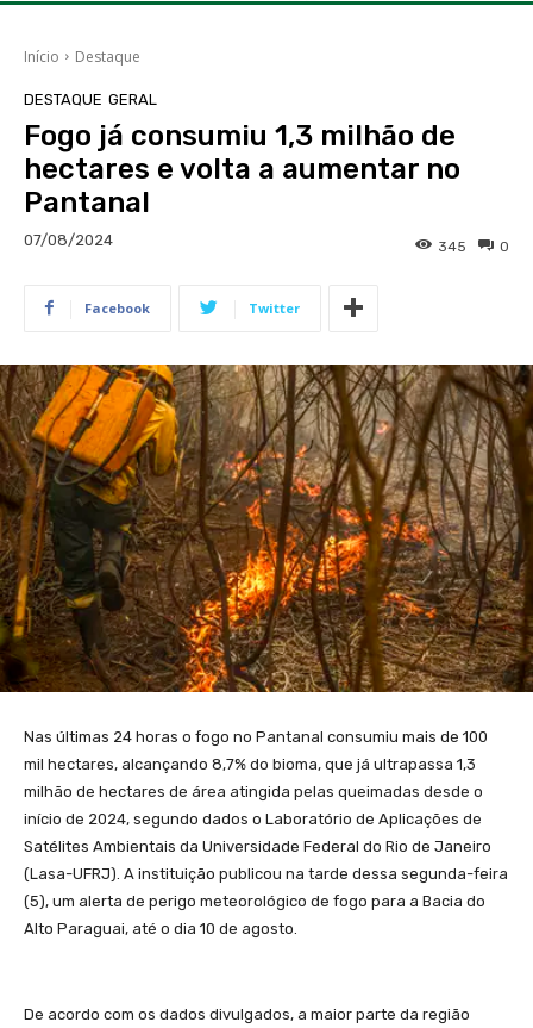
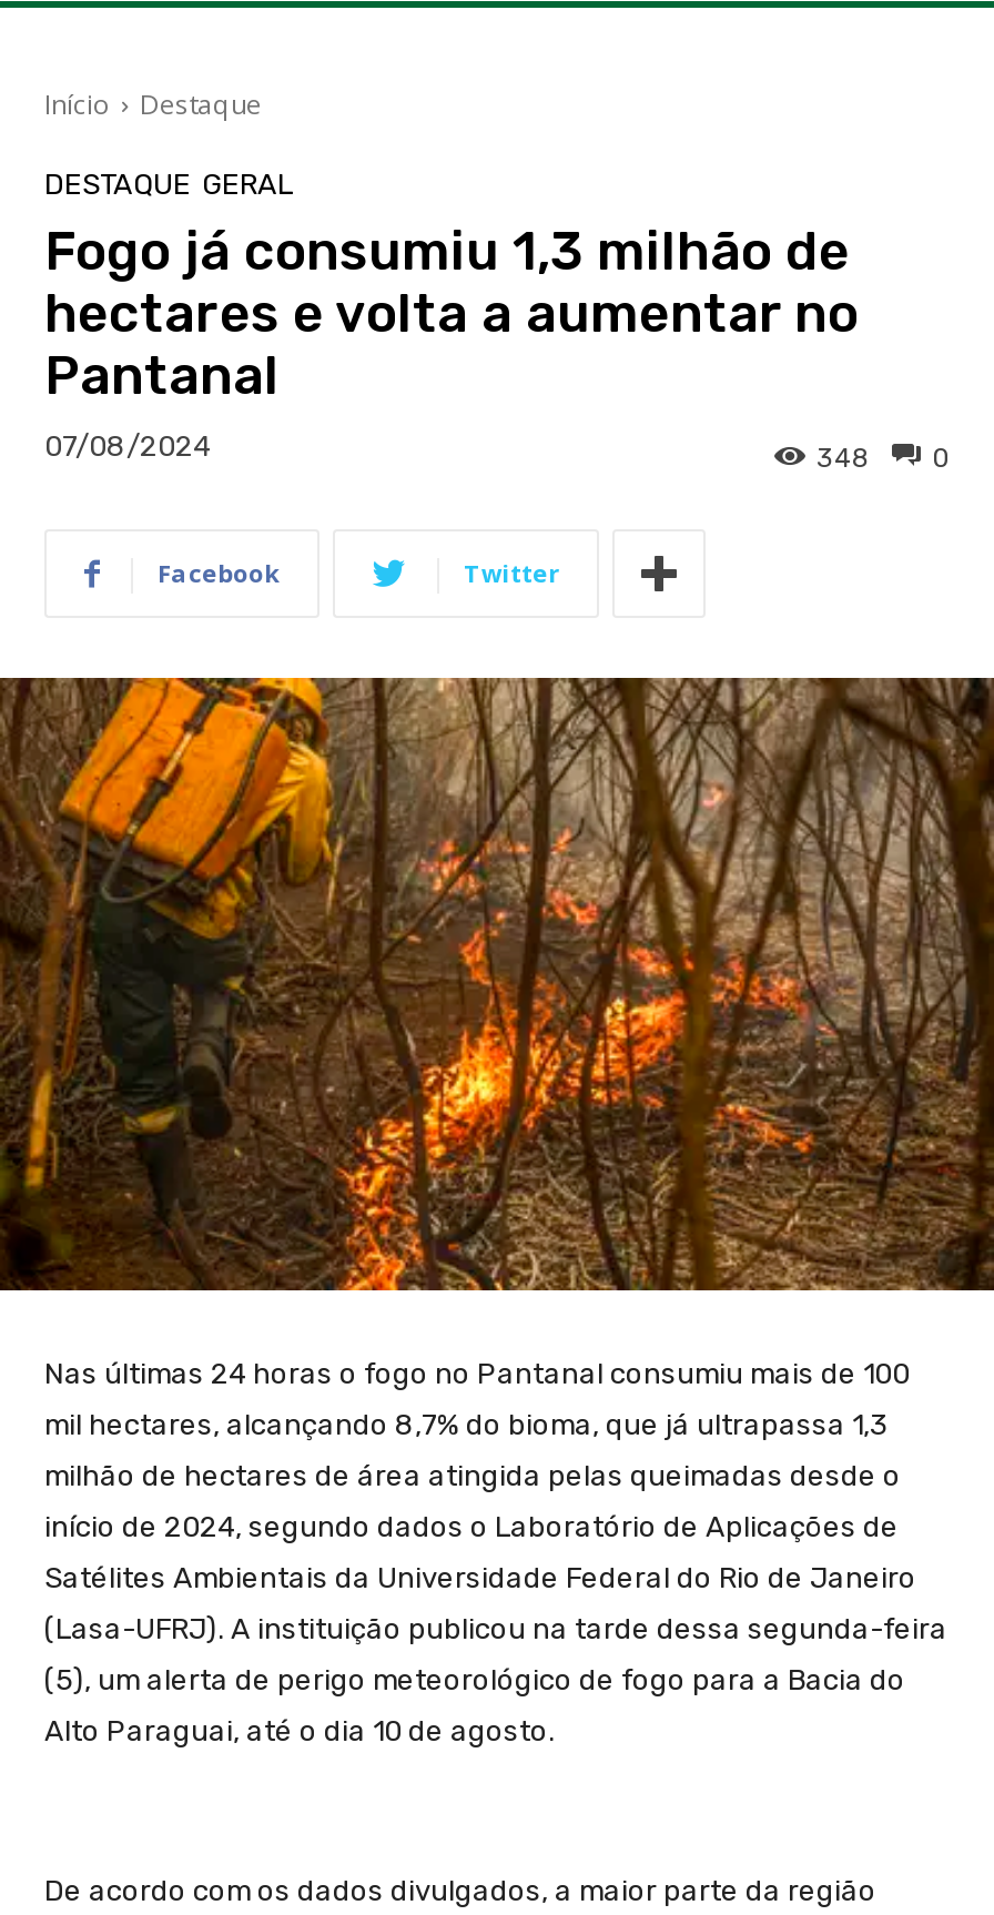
[438,238,509,254] 345 0 -> [816,443,950,474] 348 0

